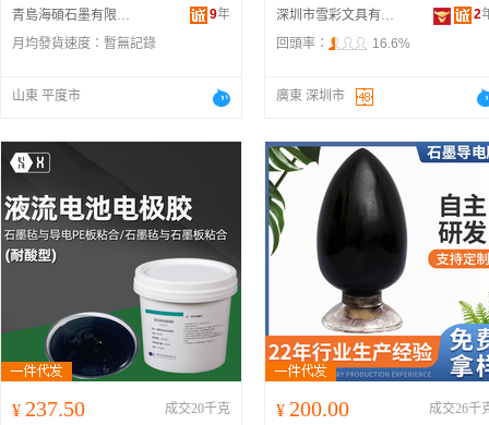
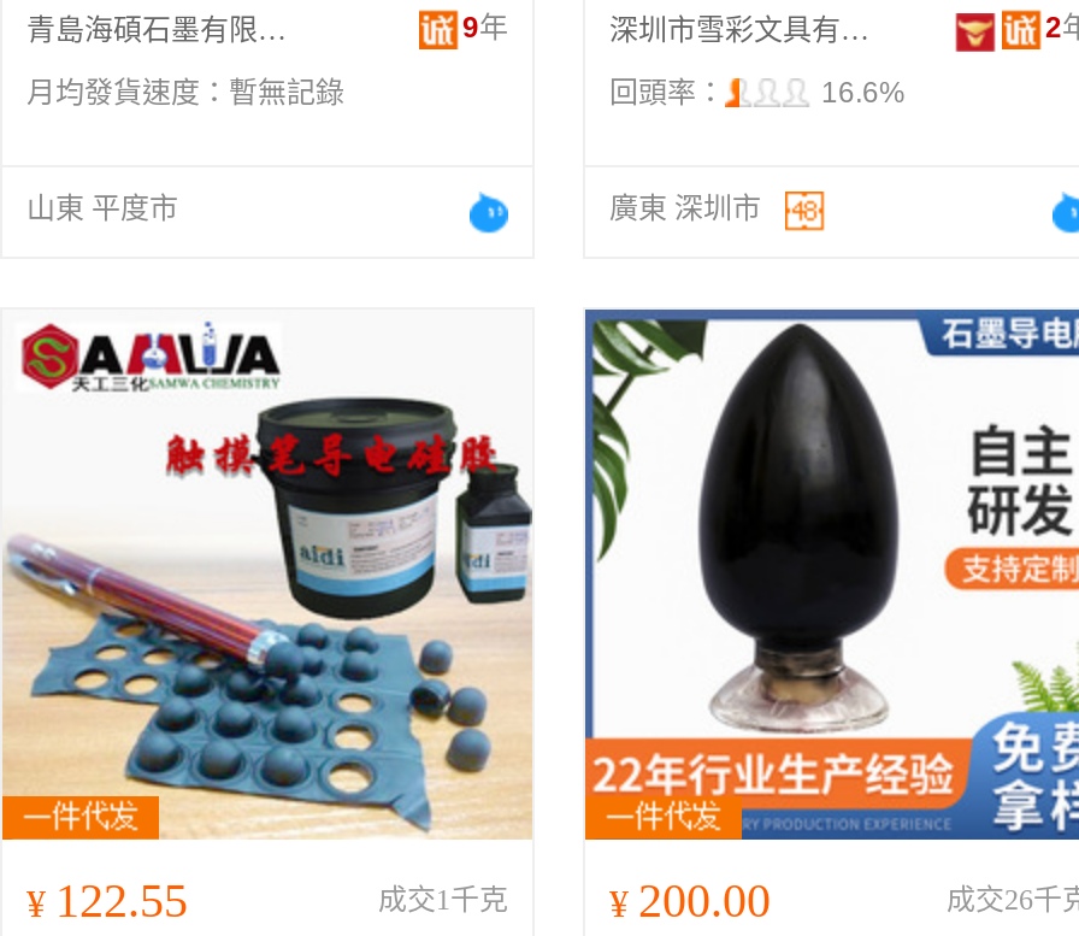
[3,141,242,421] [image] | ¥ 237.50 | 成交20千克 -> [7,310,532,926] [image] | ¥ 122.55 | 成交1千克

